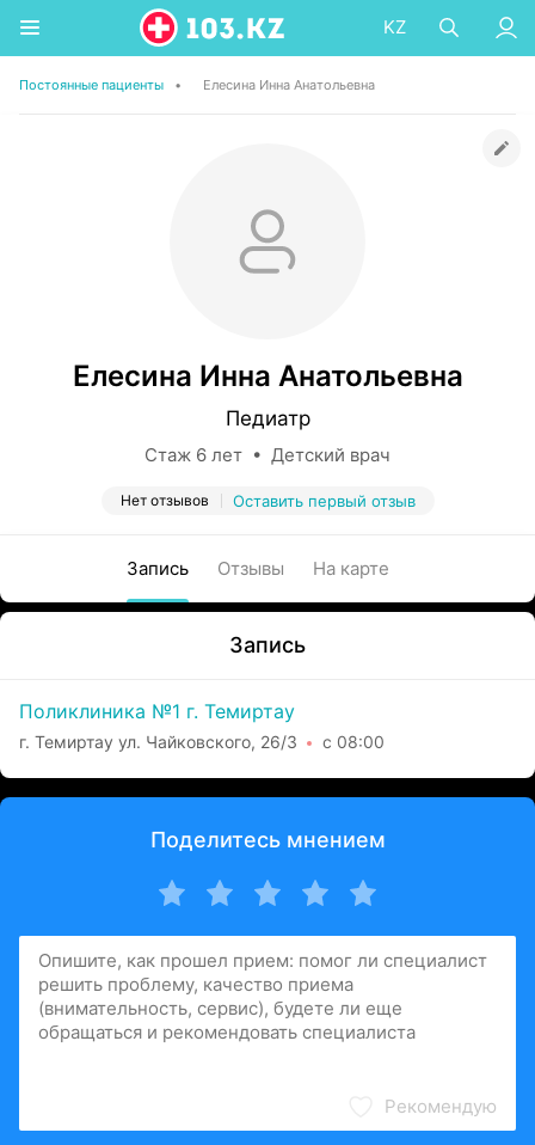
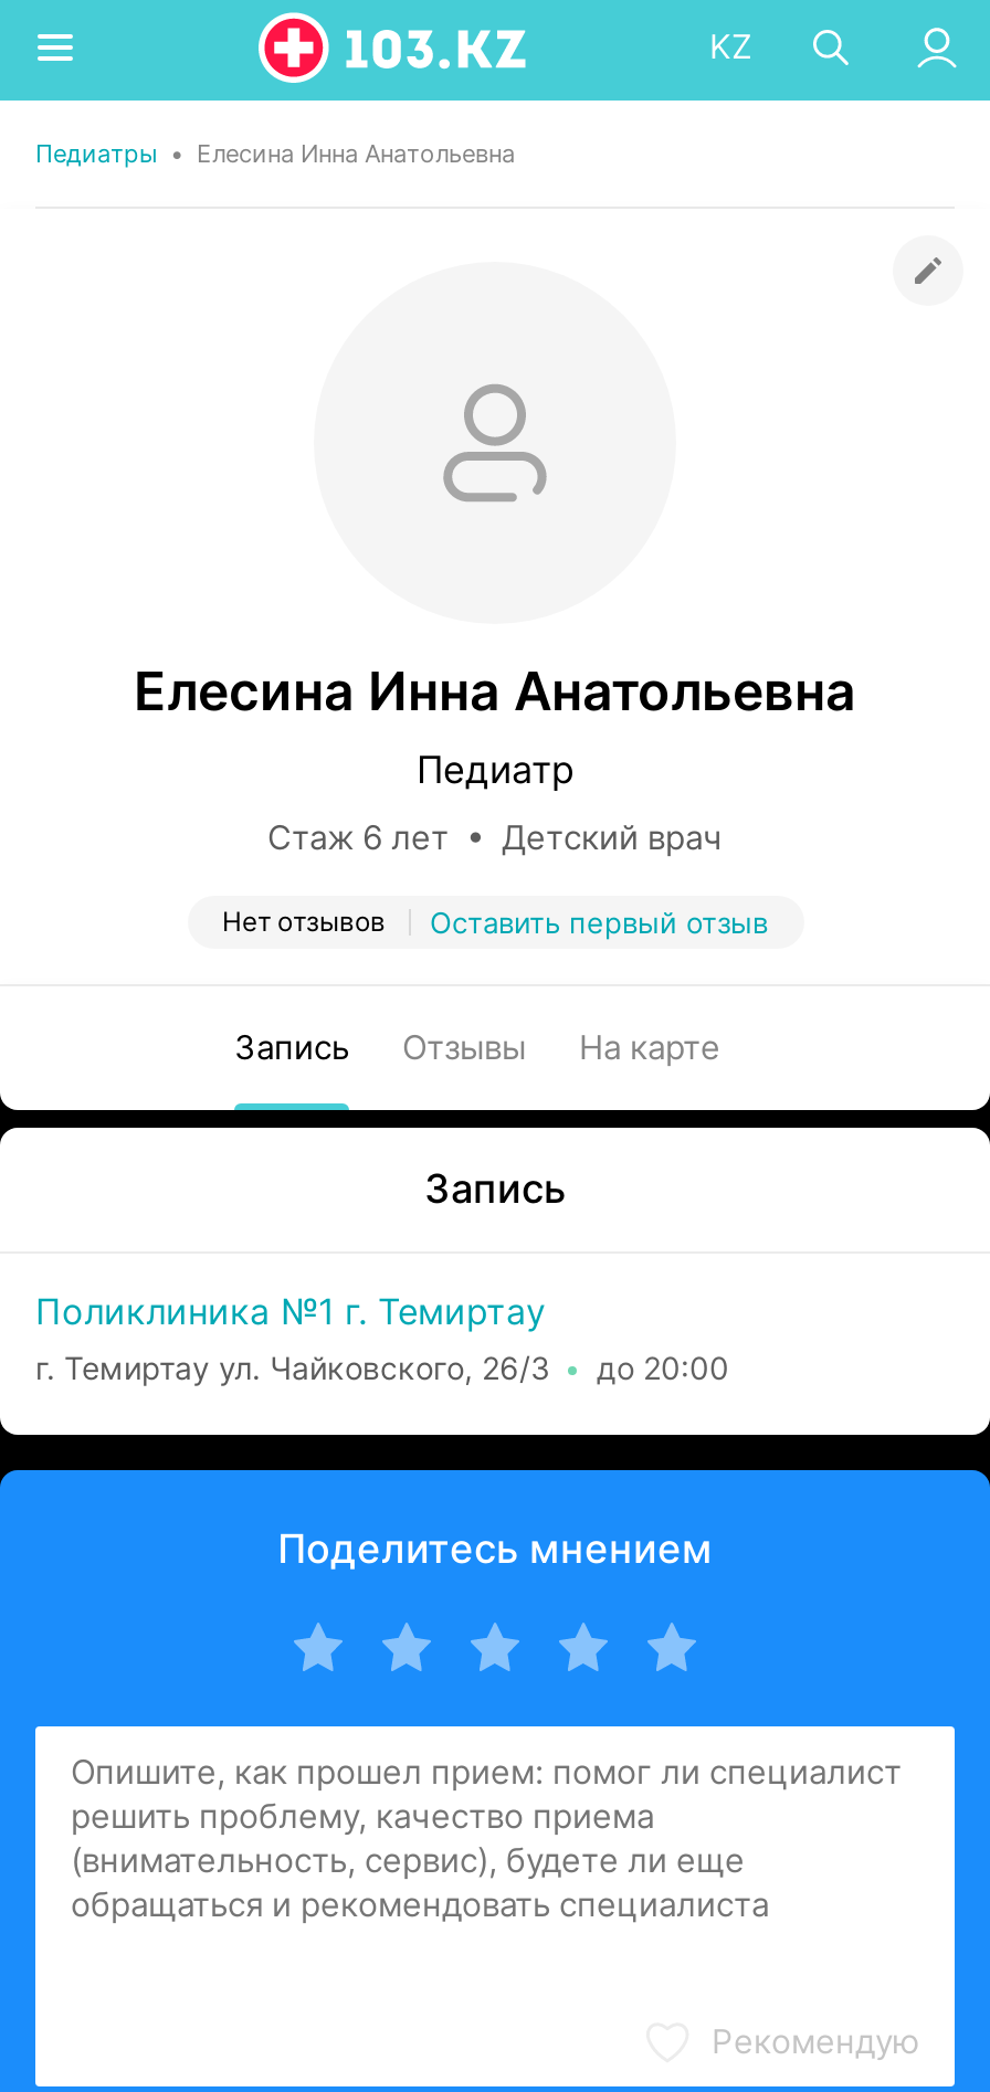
[19,76,375,93] Постоянные пациенты • | Елесина Инна Анатольевна -> [35,138,515,169] Педиатры • Елесина Инна Анатольевна
[19,731,385,752] г. Темиртау ул. Чайковского, 26/3 с 08:00 -> [35,1348,729,1386] г. Темиртау ул. Чайковского, 26/3 до 20:00

